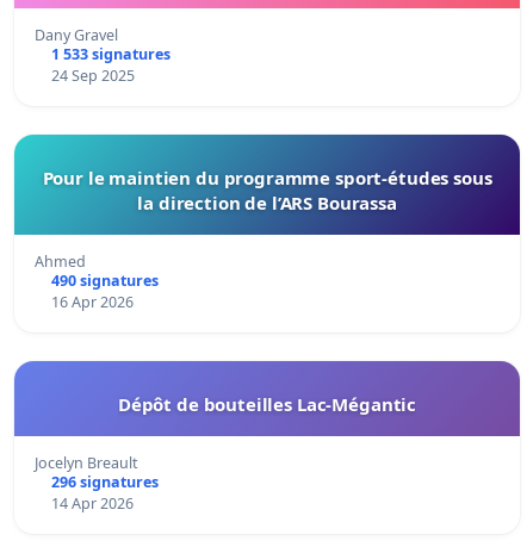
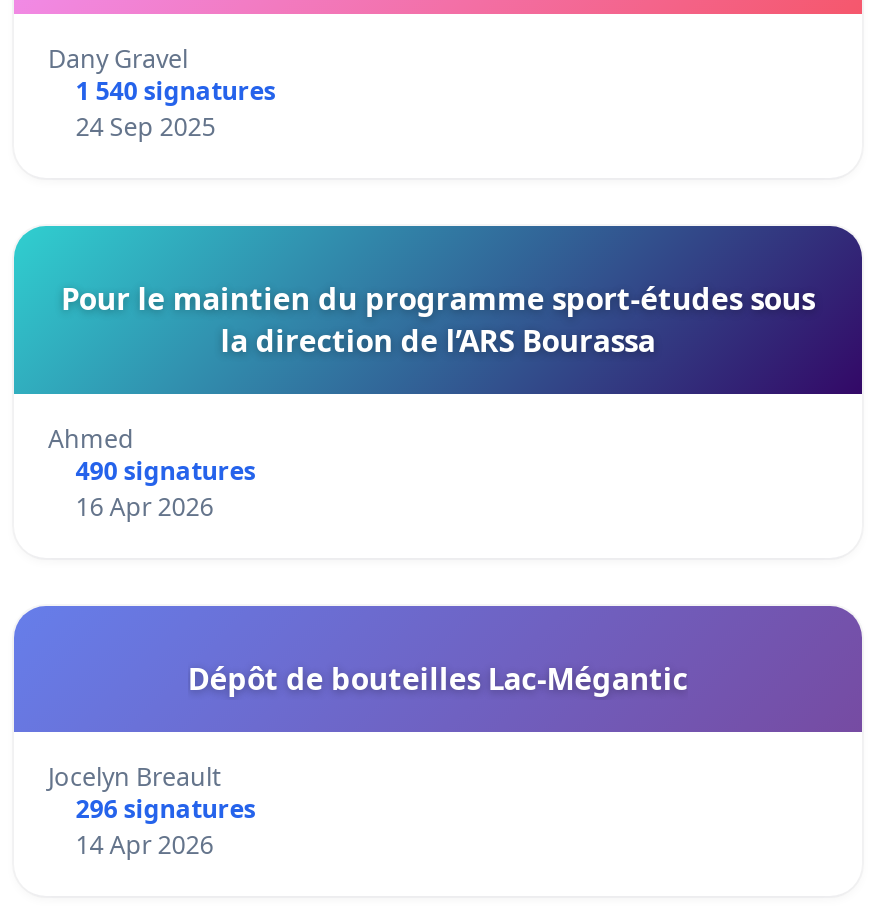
[51,44,170,64] 1 533 signatures -> [76,73,276,107] 1 540 signatures

